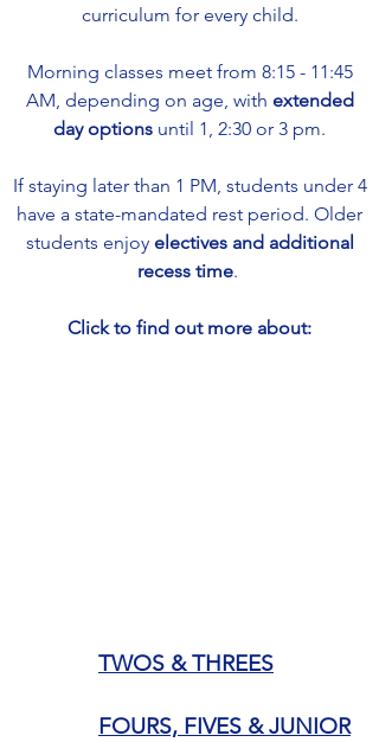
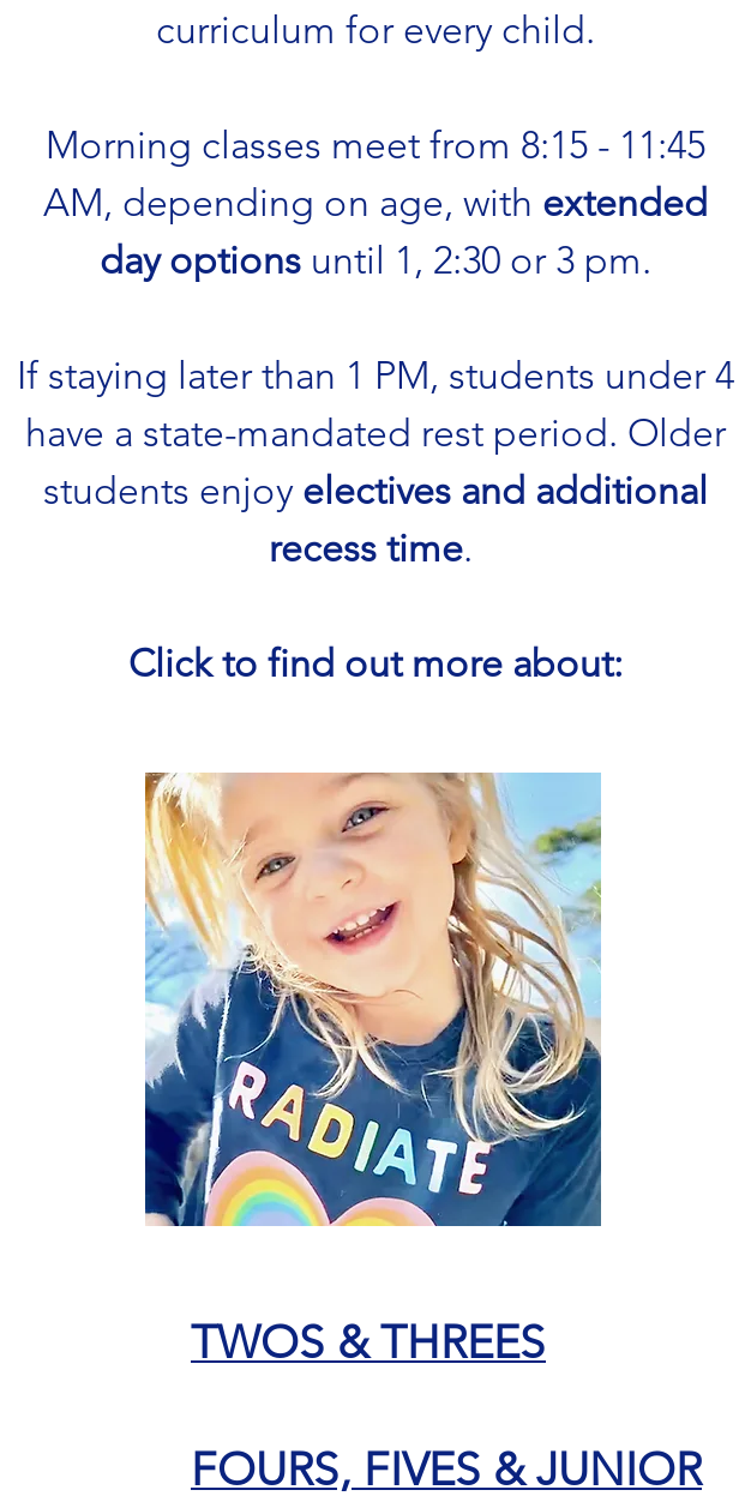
none -> [143,770,603,1228] [image]

